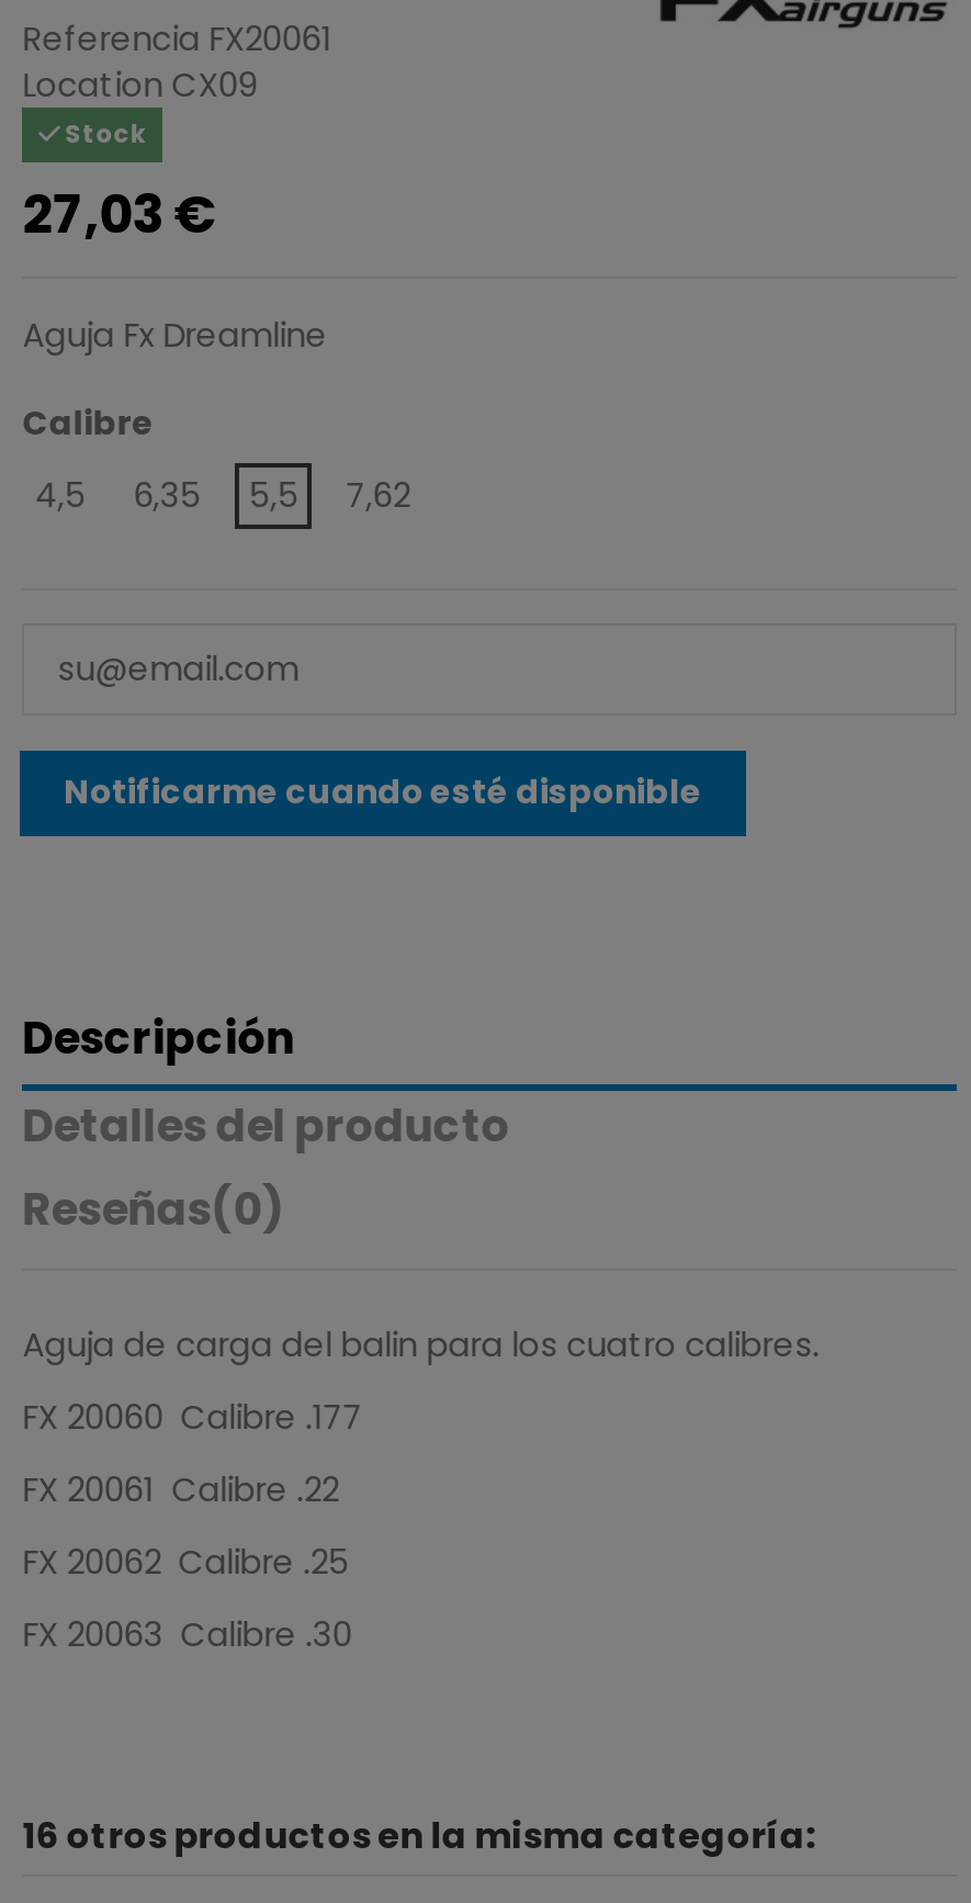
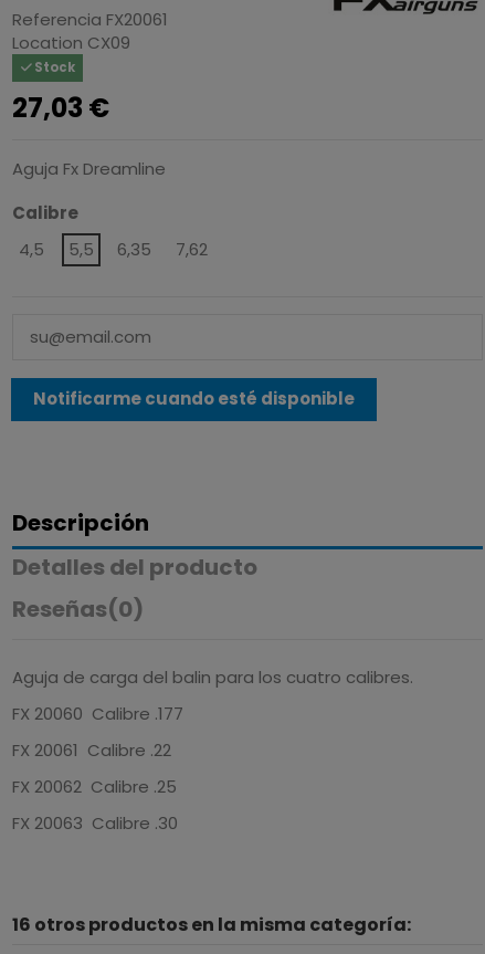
[133,472,201,518] 6,35 -> none
none -> [117,238,152,261] 6,35

